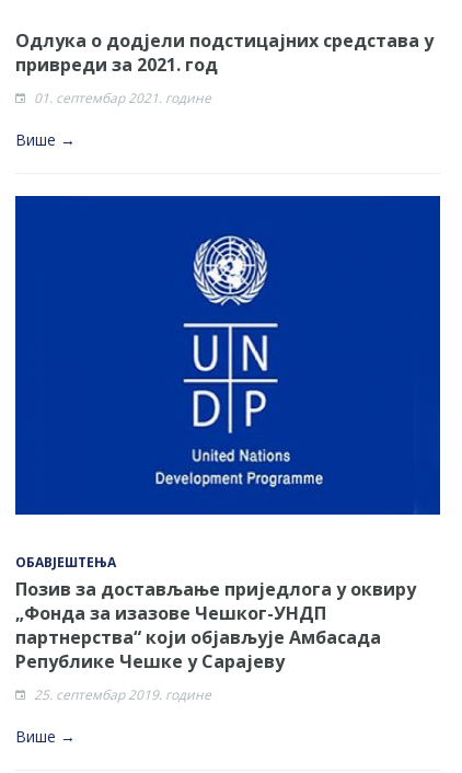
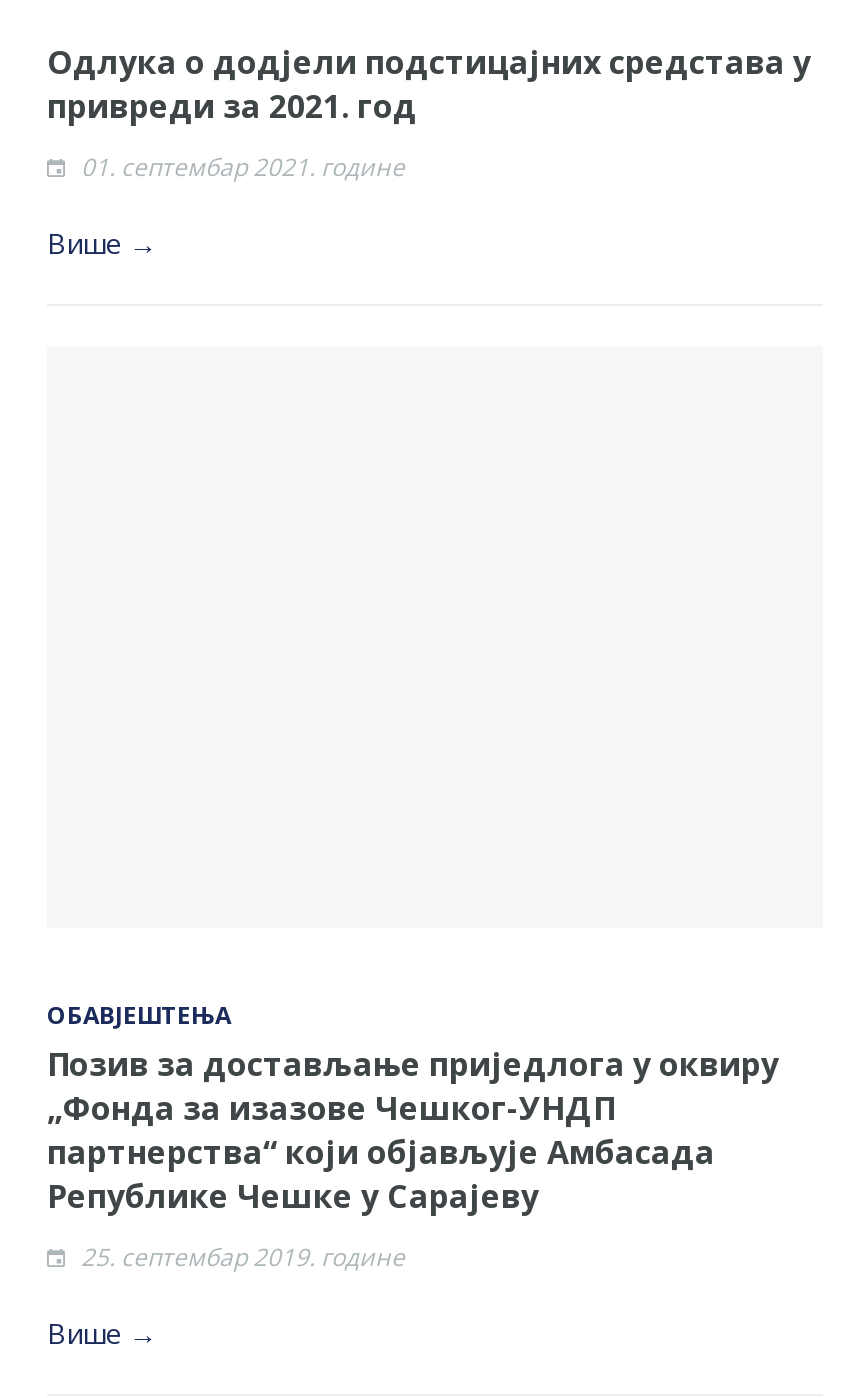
[14,195,441,516] [image] -> none

